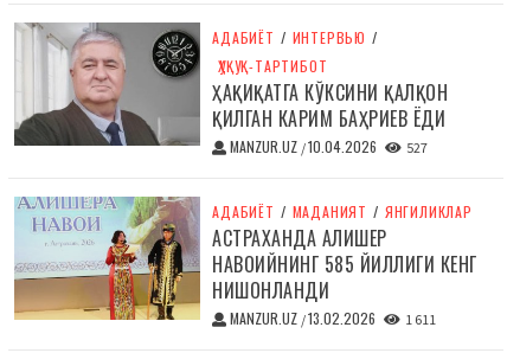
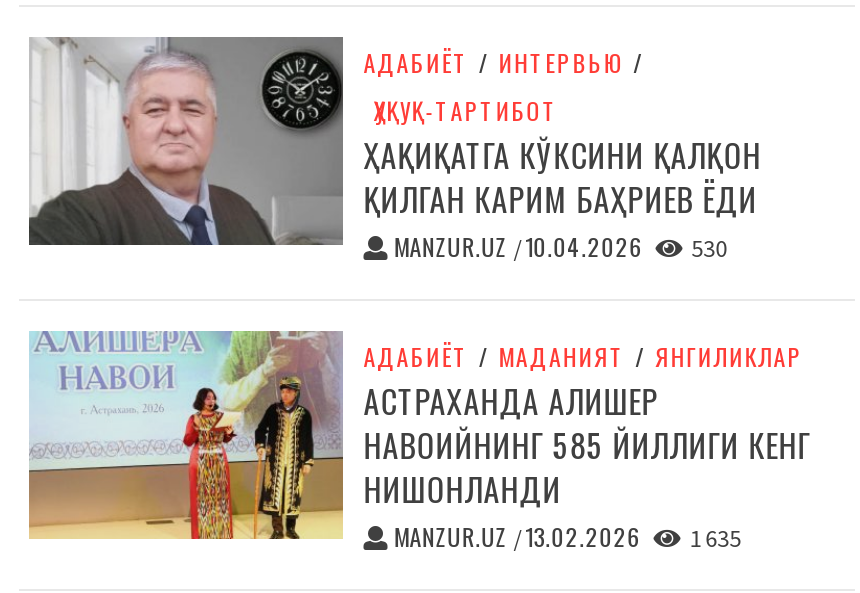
[230,136,428,156] MANZUR.UZ / 10.04.2026 527 -> [393,228,727,262] MANZUR.UZ / 10.04.2026 530
[230,308,436,328] MANZUR.UZ / 13.02.2026 1 611 -> [393,518,741,552] MANZUR.UZ / 13.02.2026 1 635

